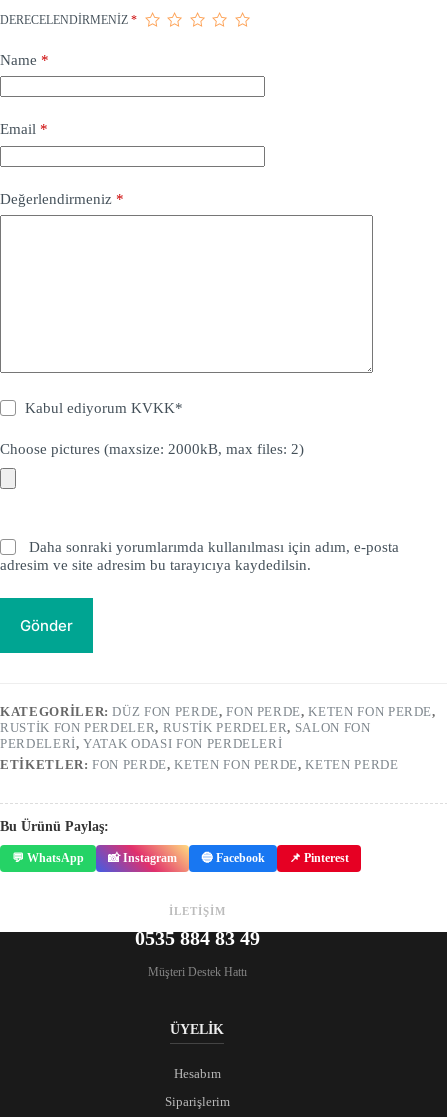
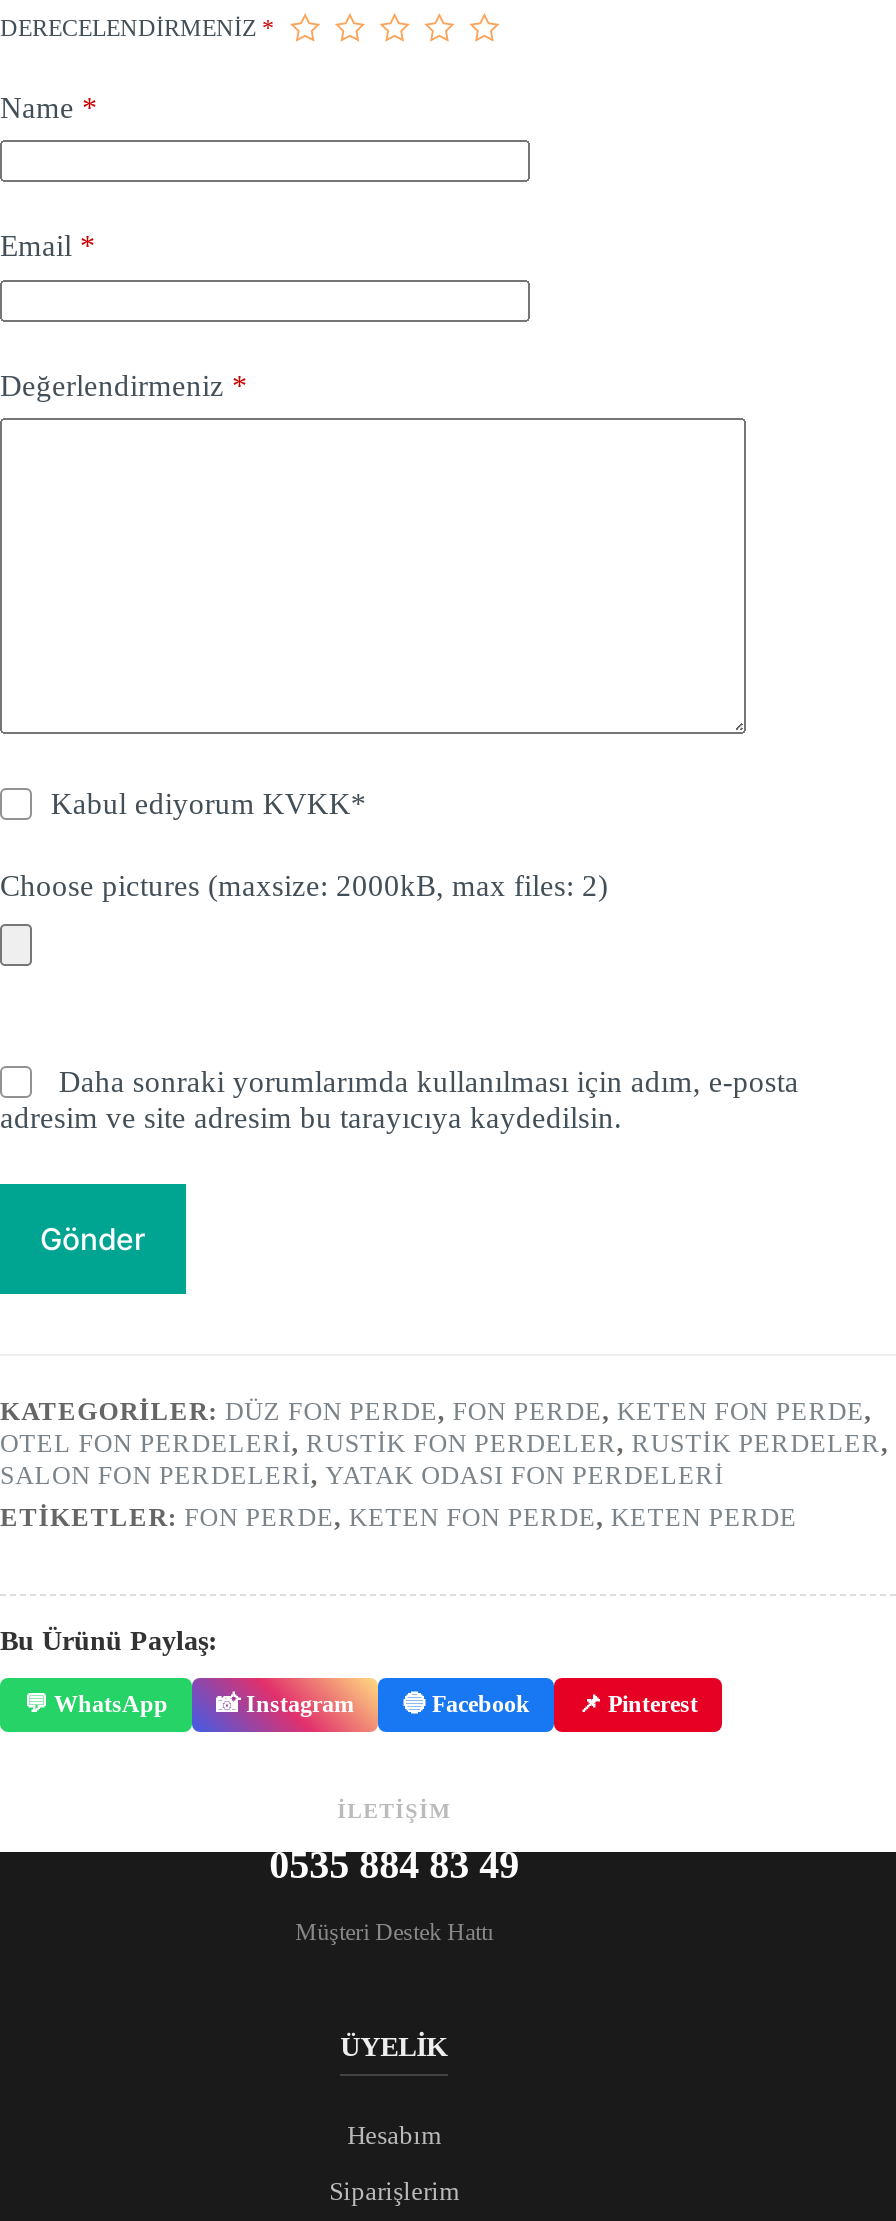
[0,720,371,751] RUSTIK FON PERDELER, RUSTIK PERDELER, SALON FON | PERDELERI, YATAK ODASI FON PERDELERI -> [0,1428,888,1490] OTEL FON PERDELERI, RUSTIK FON PERDELER, RUSTIK PERDELER, | SALON FON PERDELERI, YATAK ODASI FON PERDELERI

